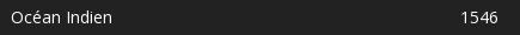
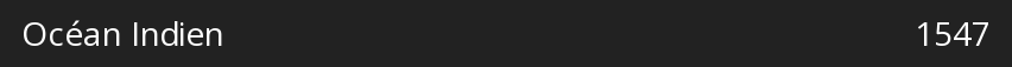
[460,6,498,28] 1546 -> [915,12,991,56] 1547

